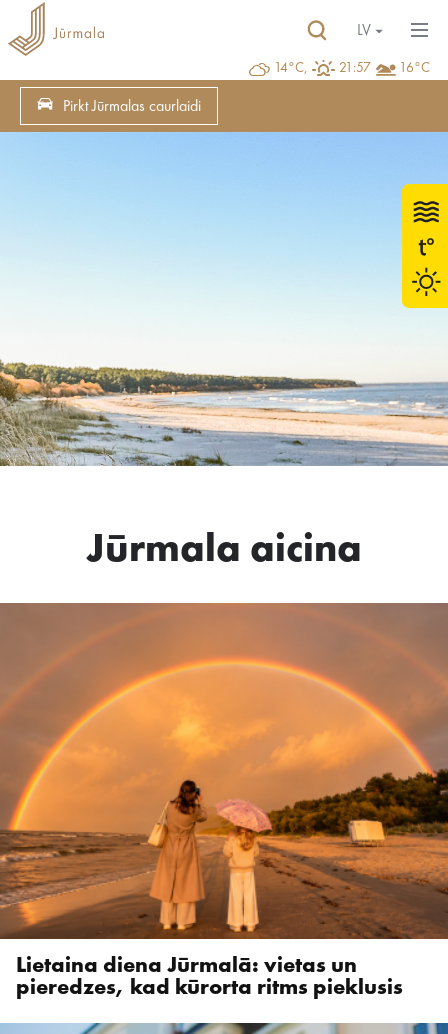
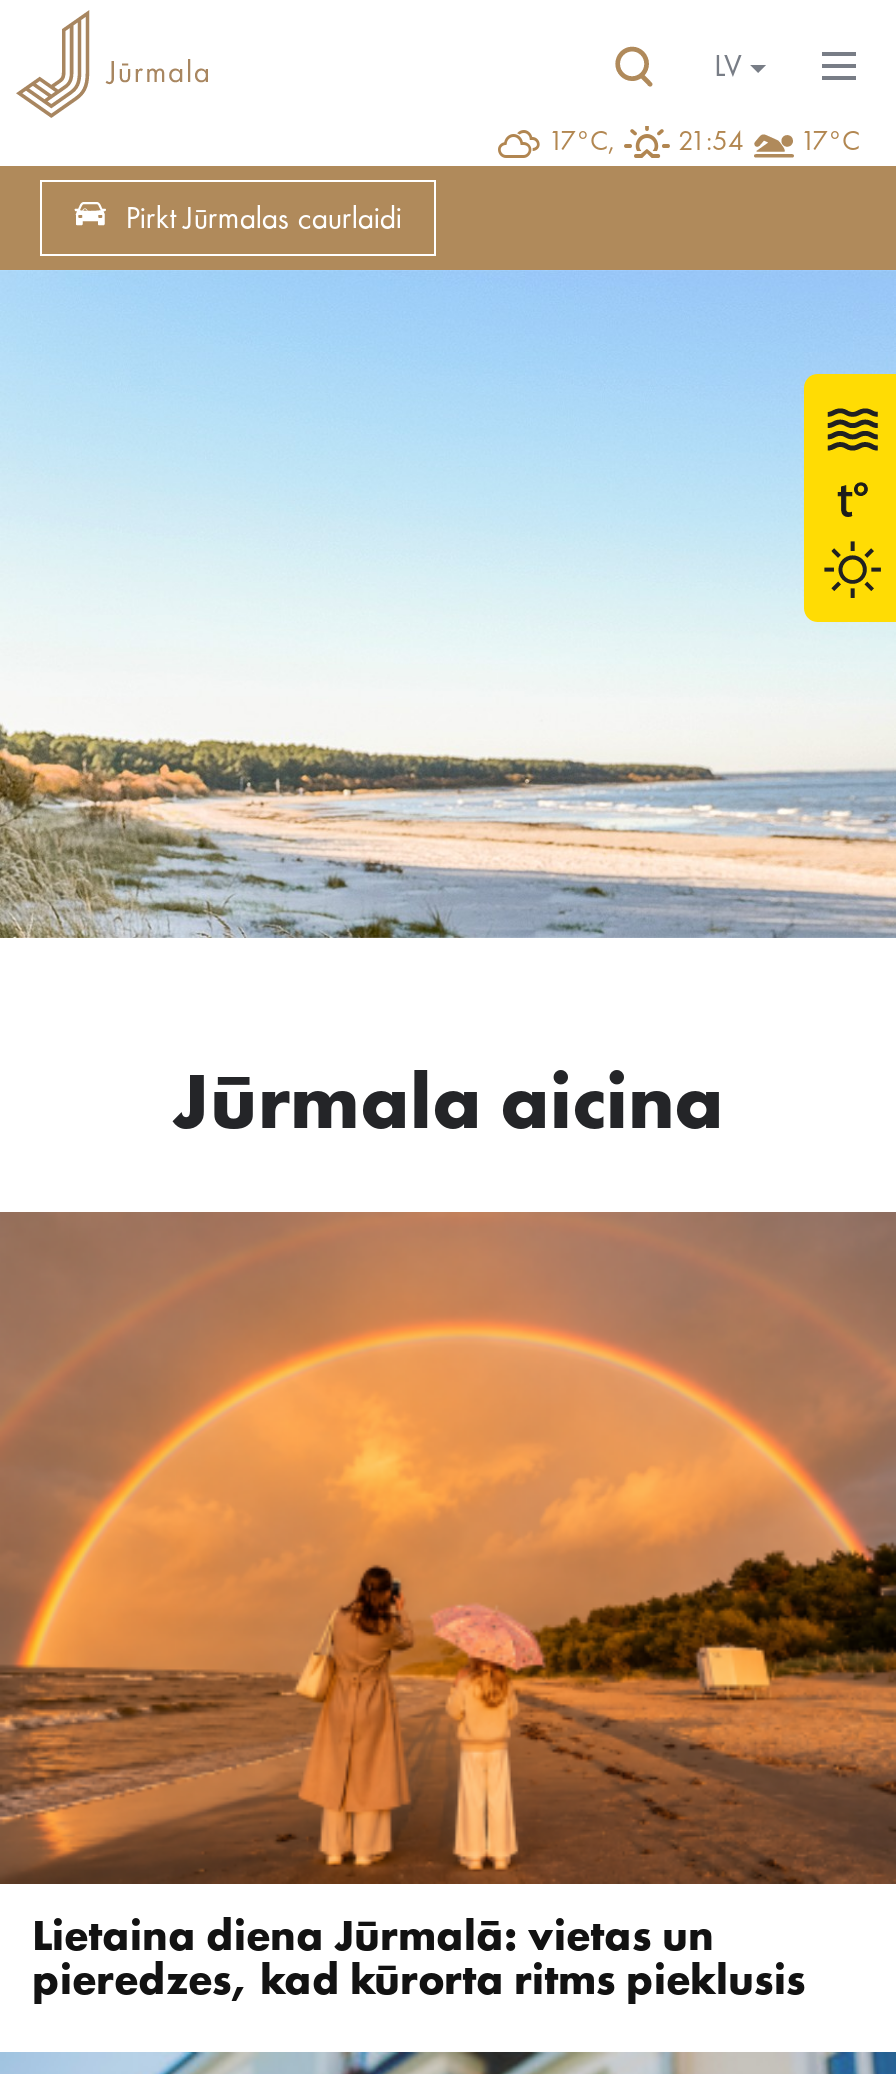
[274,61,430,75] 14°C, | 21:57 | 16°C -> [548,128,860,156] 17°C, | 21:54 | 17°C

